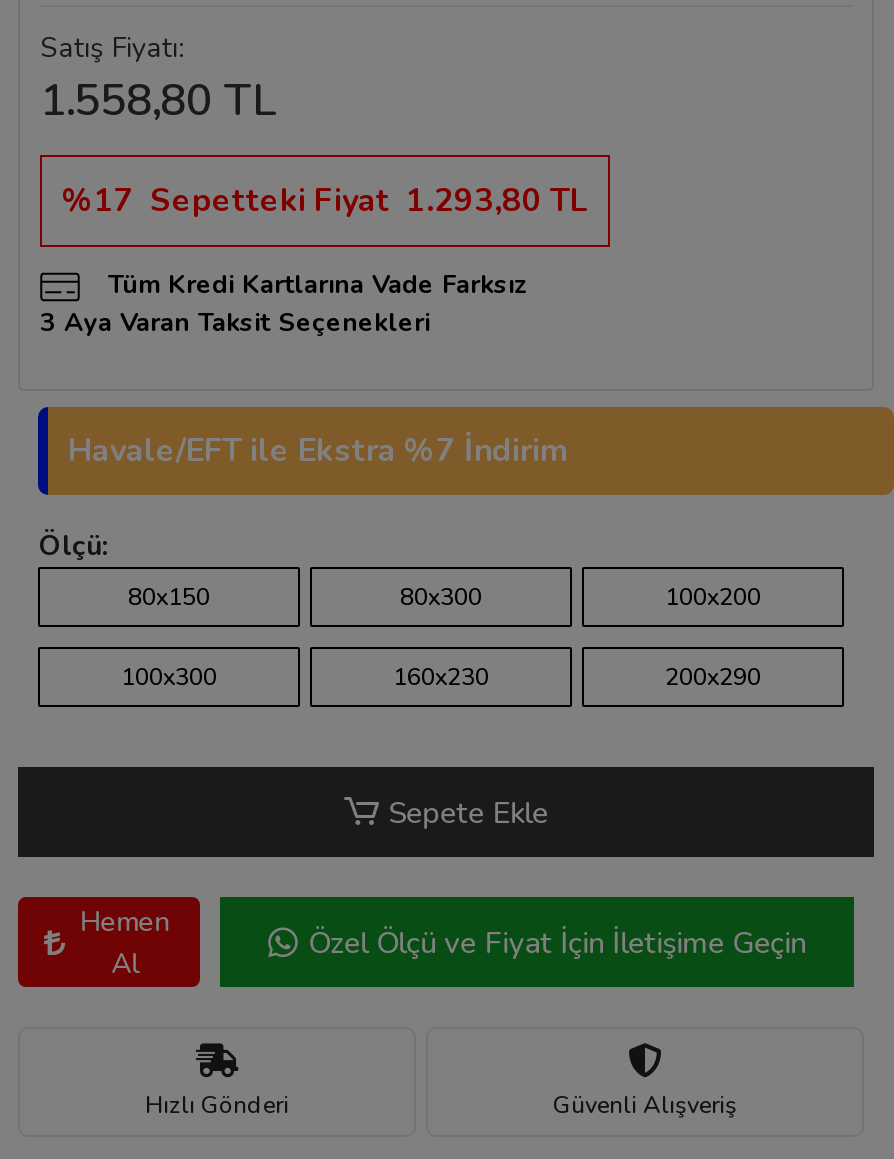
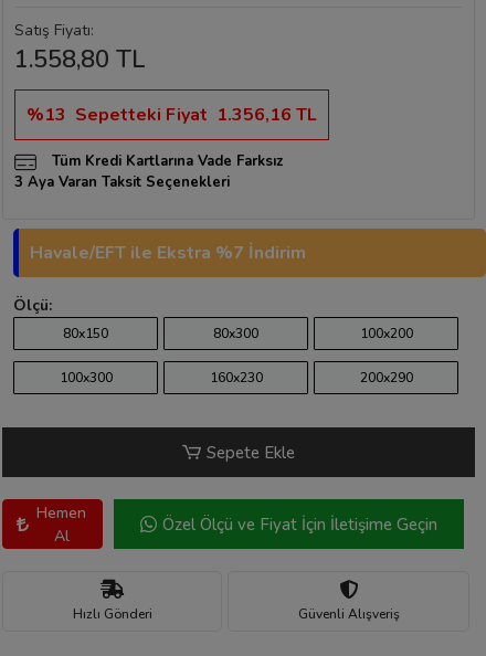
[62,179,588,223] %17 Sepetteki Fiyat 1.293,80 TL -> [27,103,317,127] %13 Sepetteki Fiyat 1.356,16 TL

